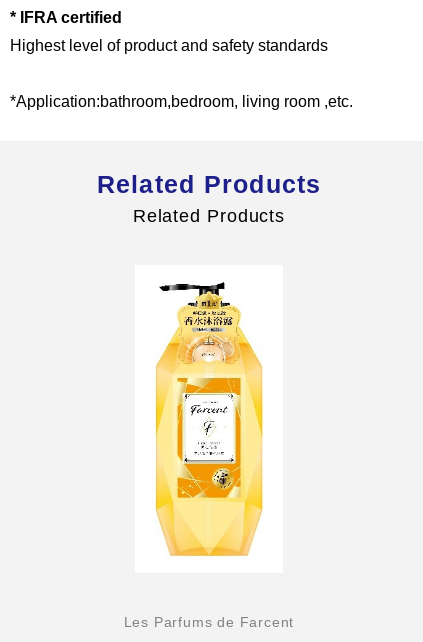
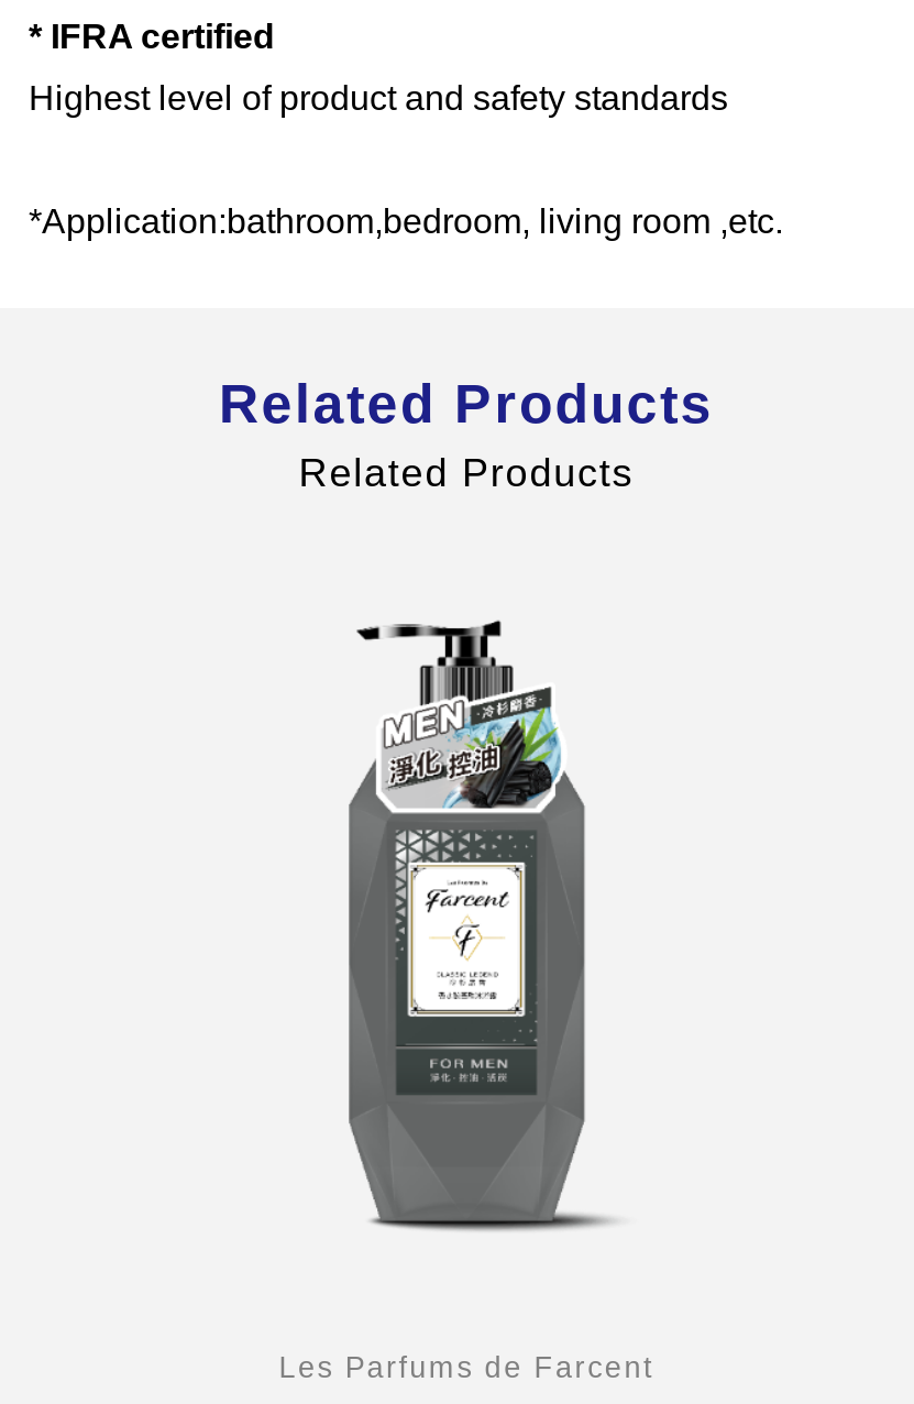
[155,284,278,561] [image] -> [345,621,623,1235] [image]

